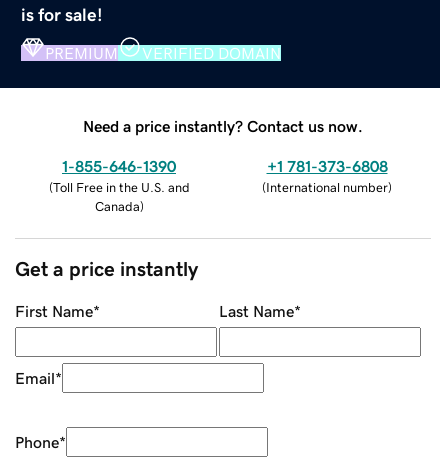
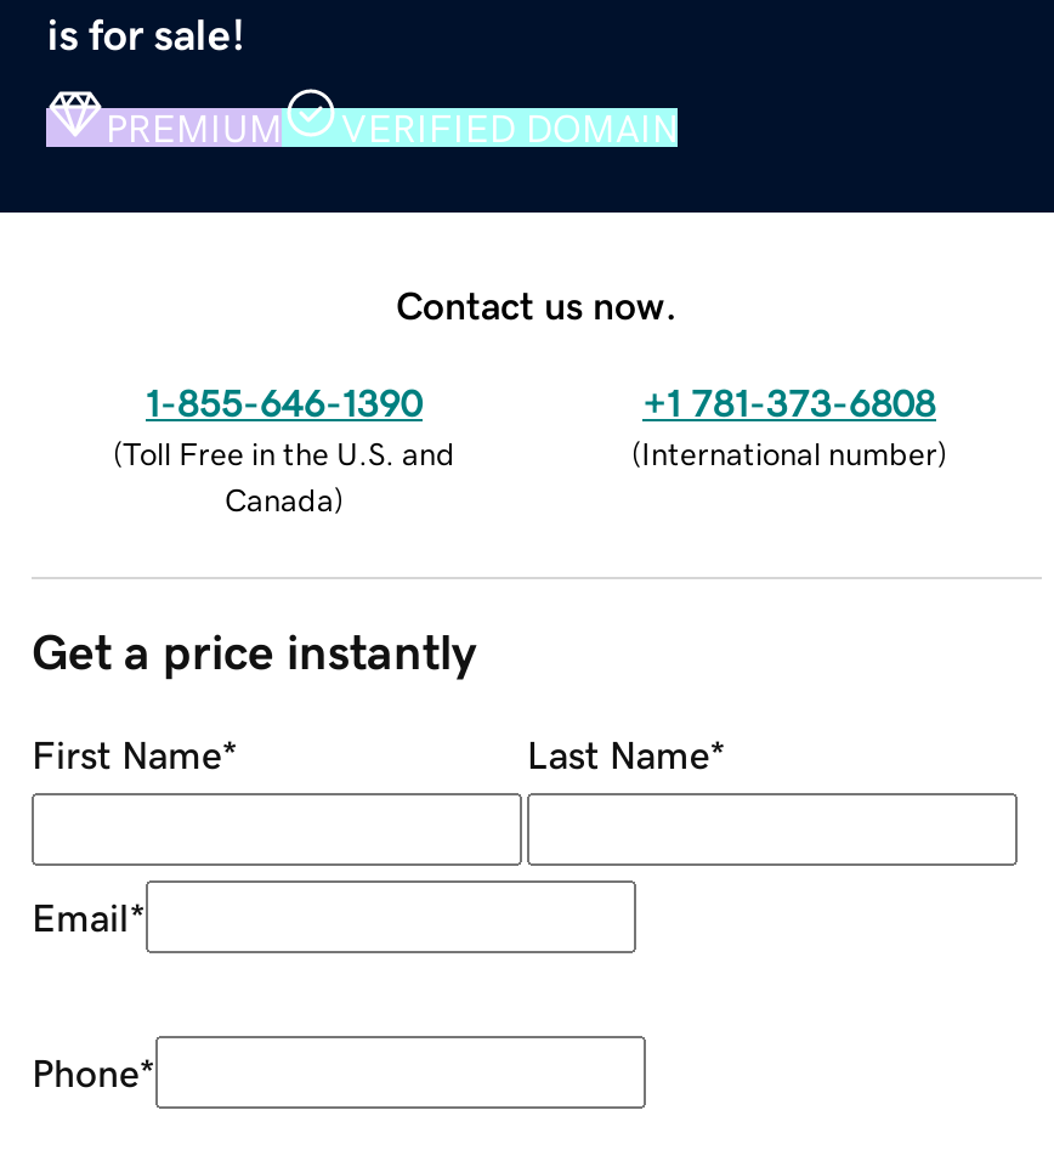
[83,118,363,134] Need a price instantly? Contact us now. -> [396,284,678,323] Contact us now.

